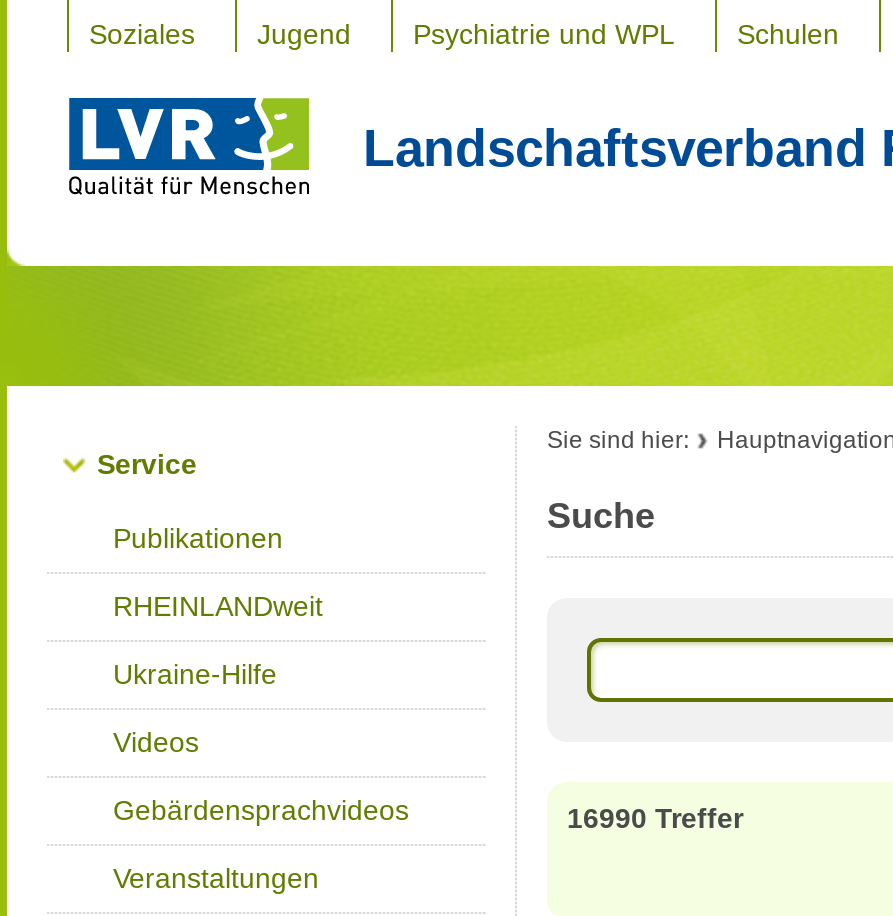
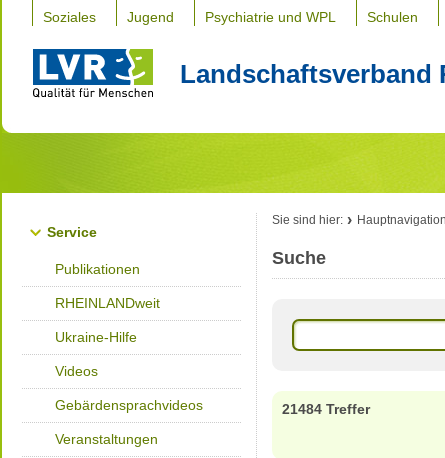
[567,802,743,834] 16990 Treffer -> [282,401,370,417] 21484 Treffer

